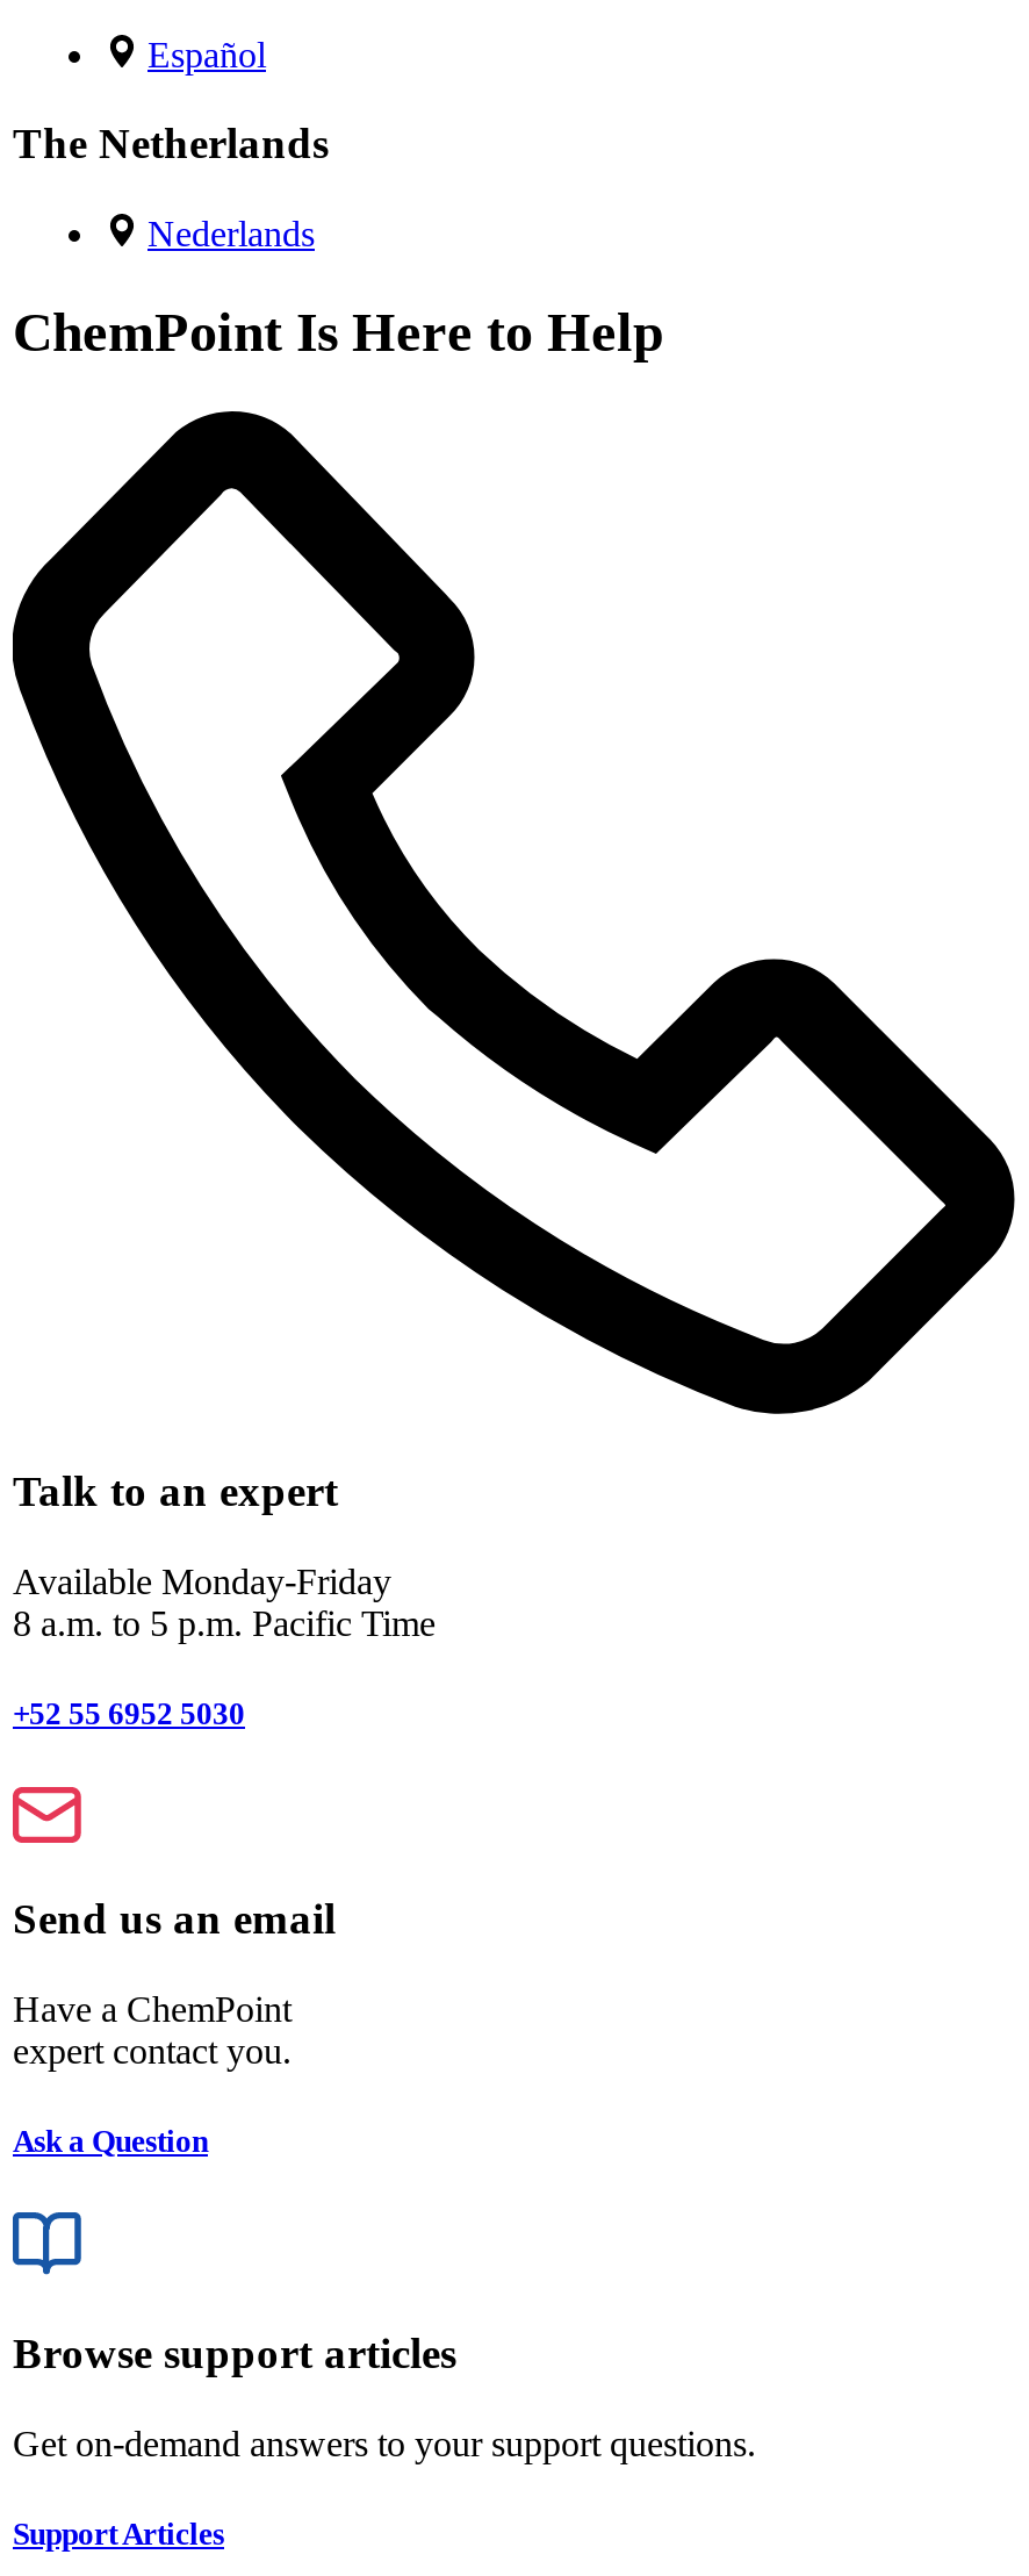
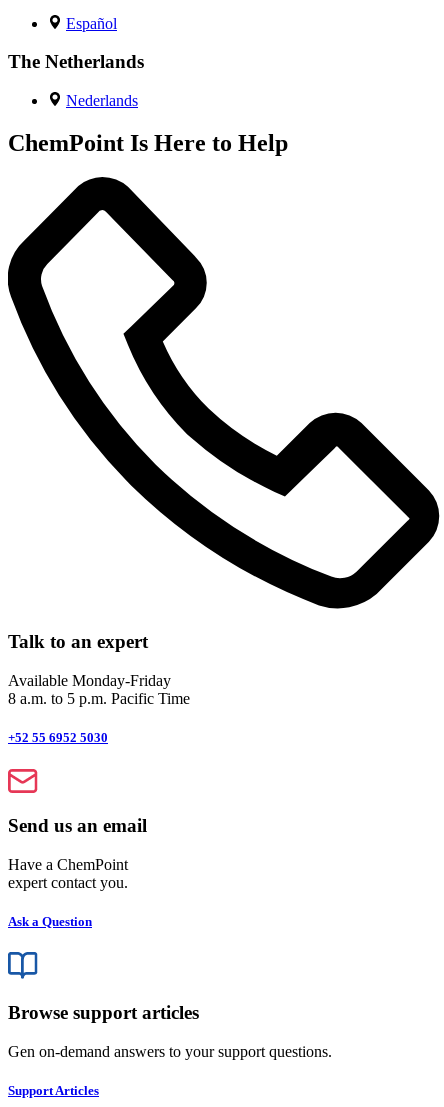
[13,2423,756,2463] Get on-demand answers to your support questions. -> [8,1043,332,1060] Gen on-demand answers to your support questions.

